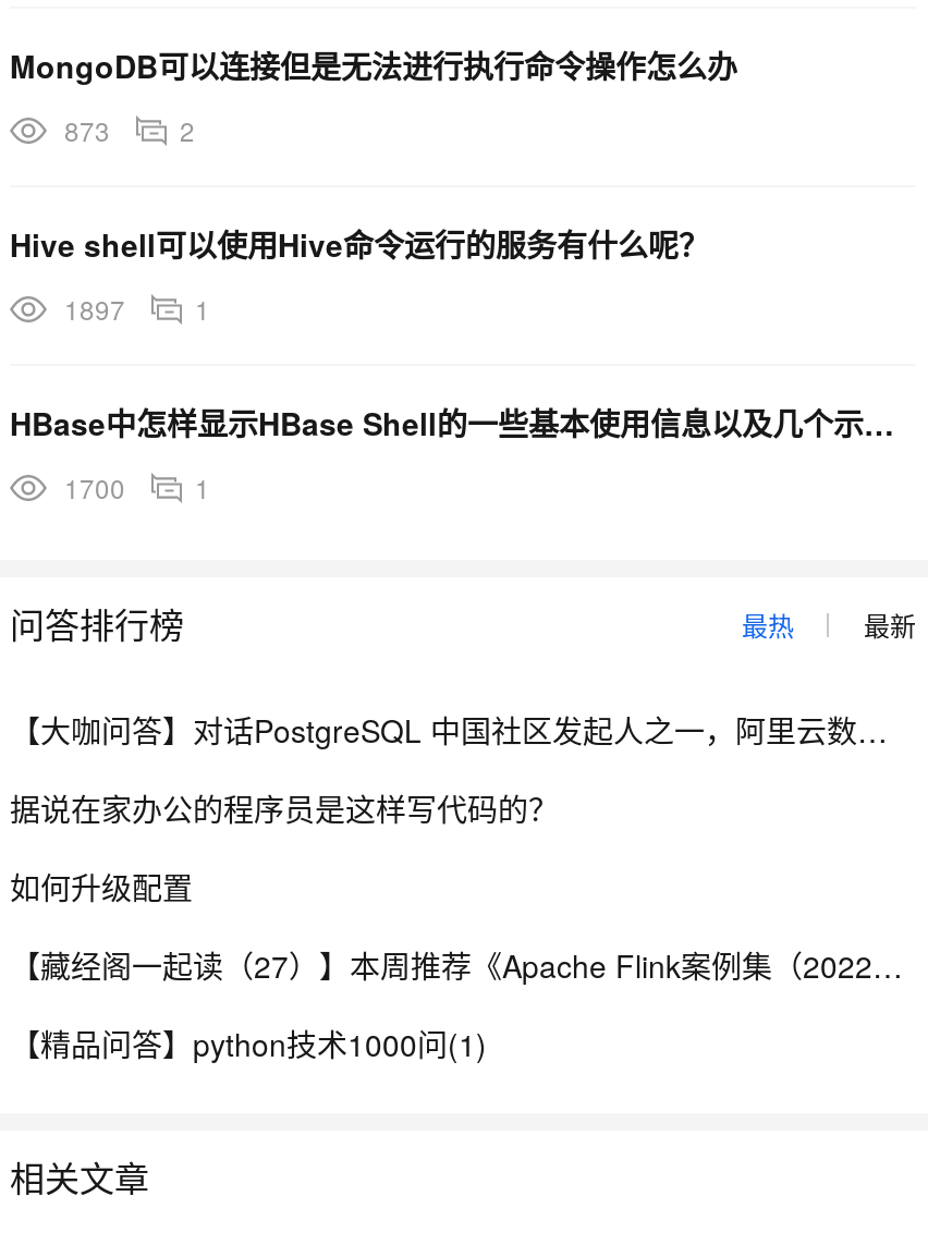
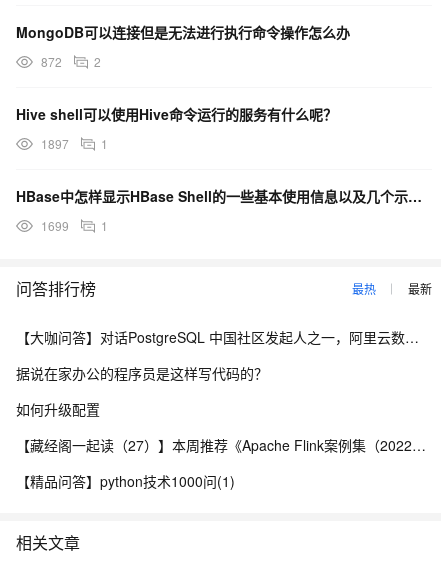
[64,111,195,148] 873 2 -> [41,53,101,70] 872 2
[64,468,210,505] 1700 1 -> [41,217,108,234] 1699 1

